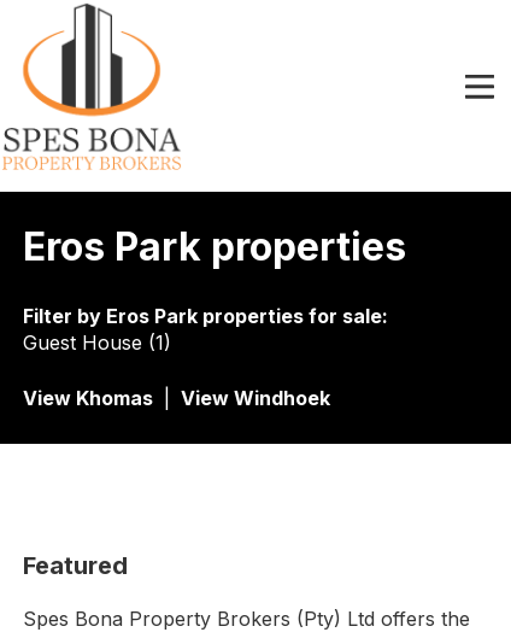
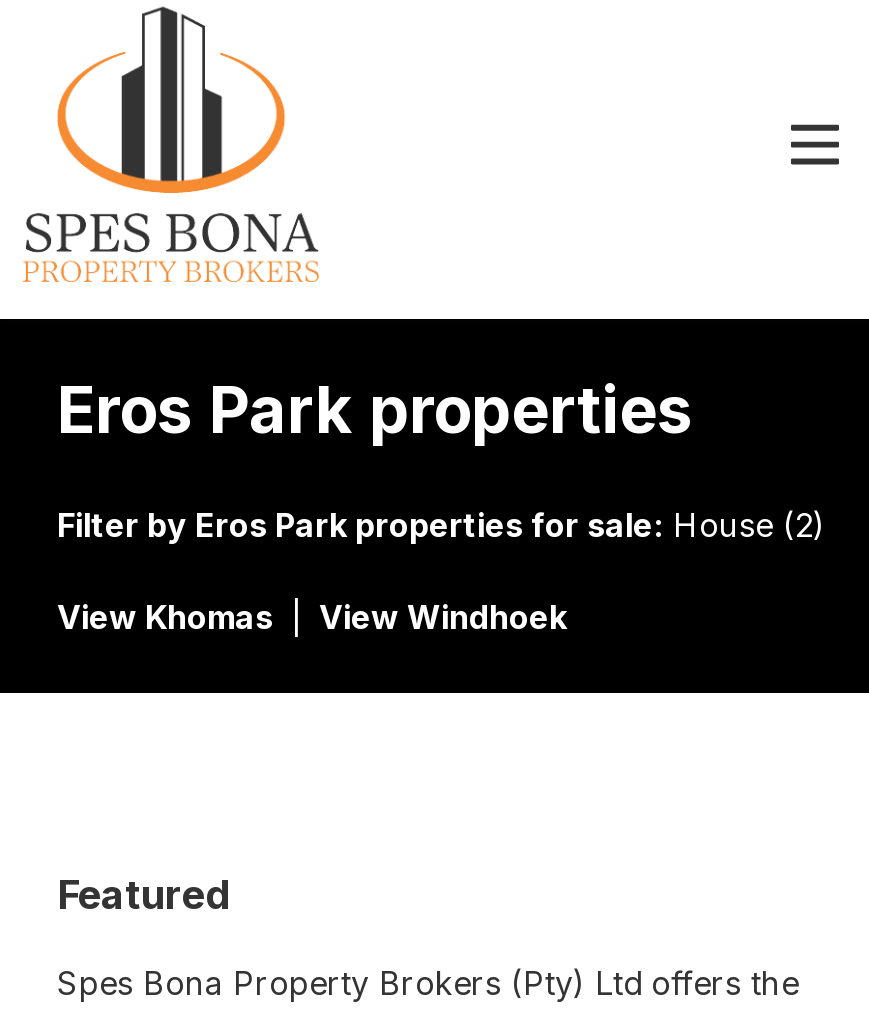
[23,304,388,355] Filter by Eros Park properties for sale: | Guest House (1) -> [57,505,825,545] Filter by Eros Park properties for sale: House (2)

